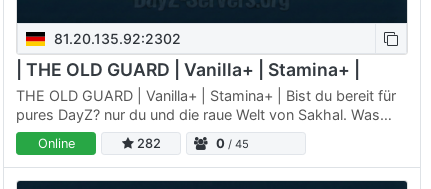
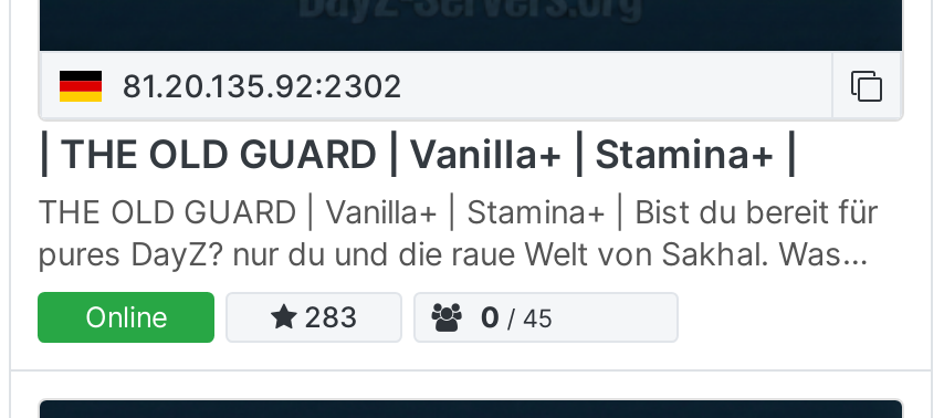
[133,136,160,151] 282 -> [297,301,357,334] 283

